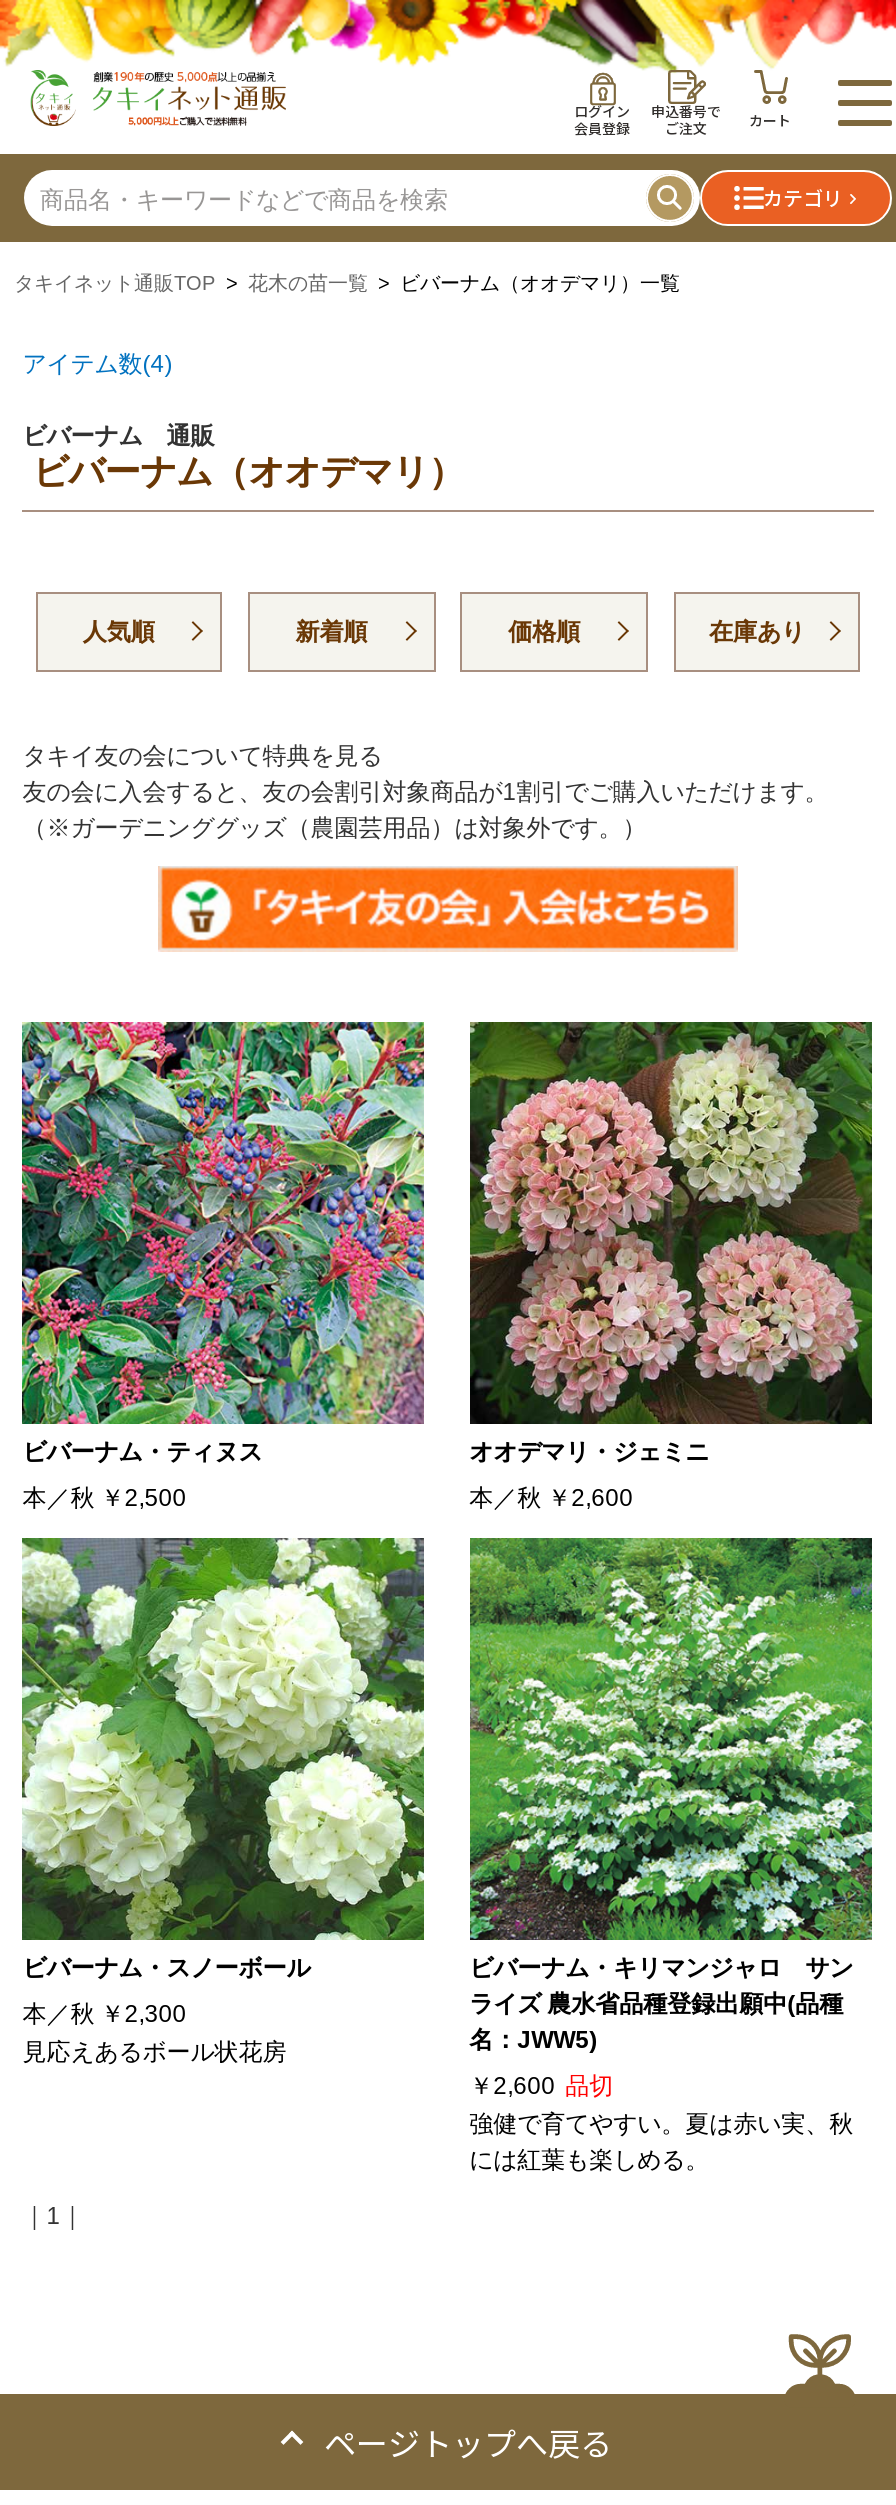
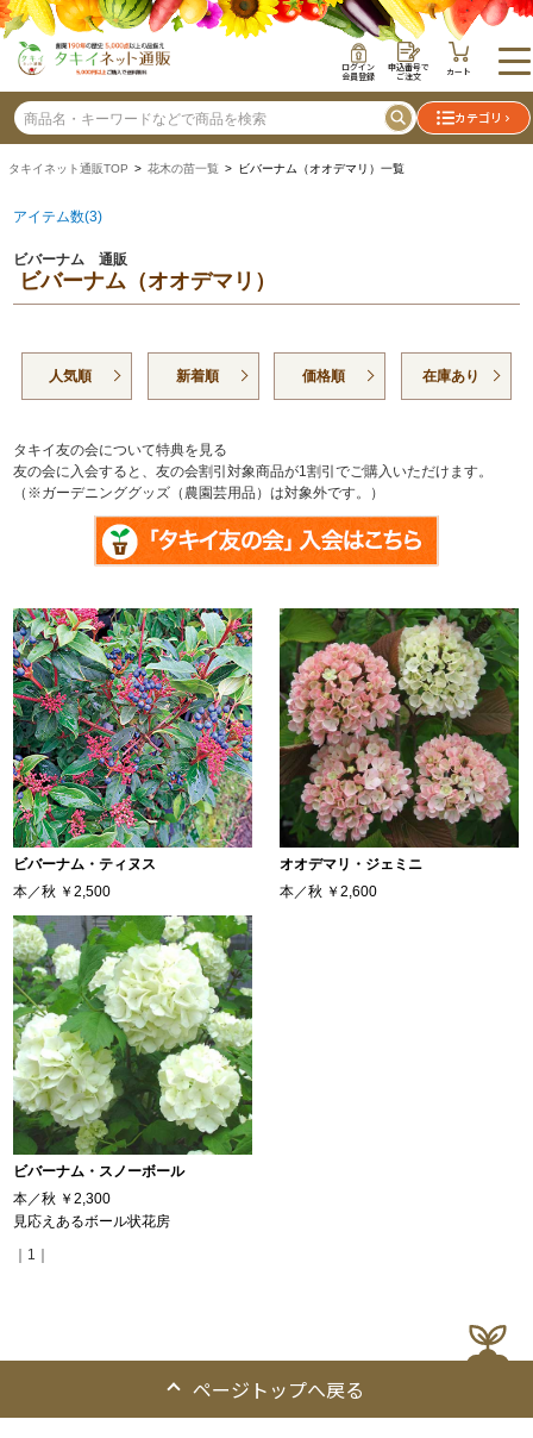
[22,350,172,378] アイテム数(4) -> [13,208,103,225] アイテム数(3)
[468,1536,874,2174] [image] | ビバーナム・キリマンジャロ サン | ライズ 農水省品種登録出願中(品種 | 名：JWW5) | ￥2,600 品切 | 強健で育てやすい。夏は赤い実、秋 | には紅葉も楽しめる。 -> none

